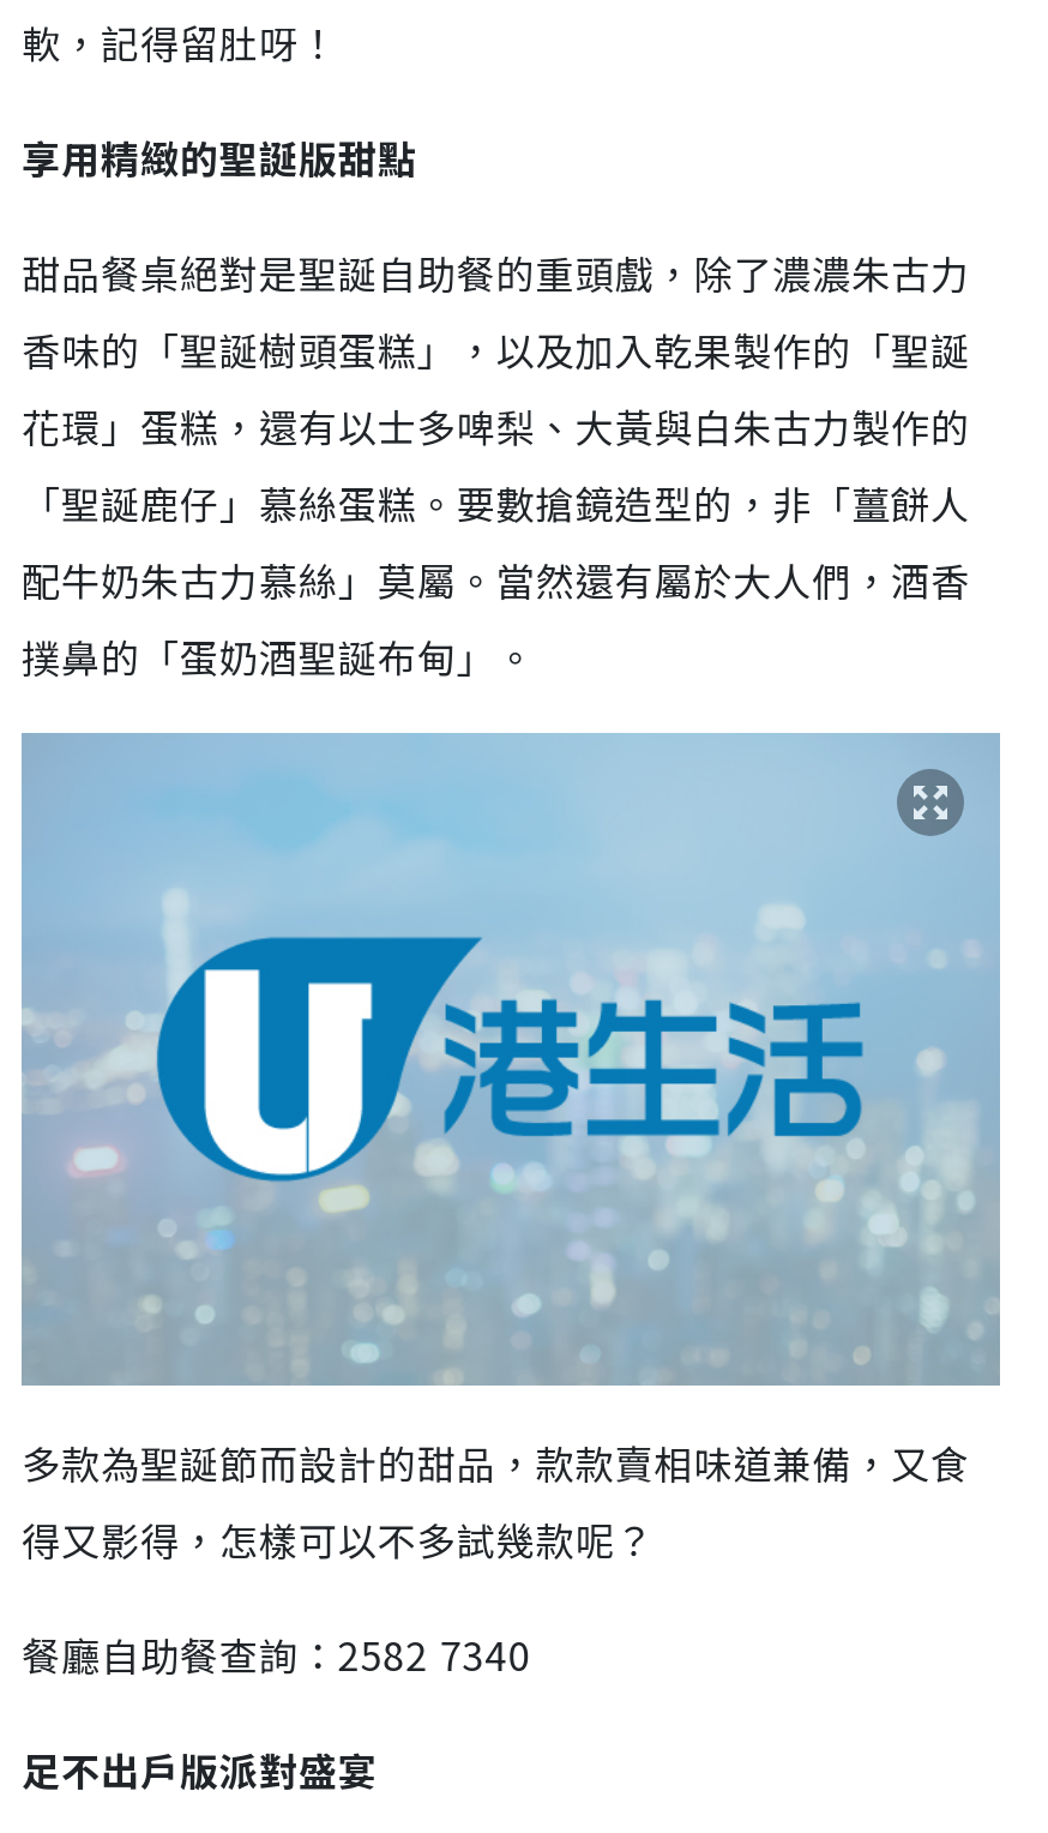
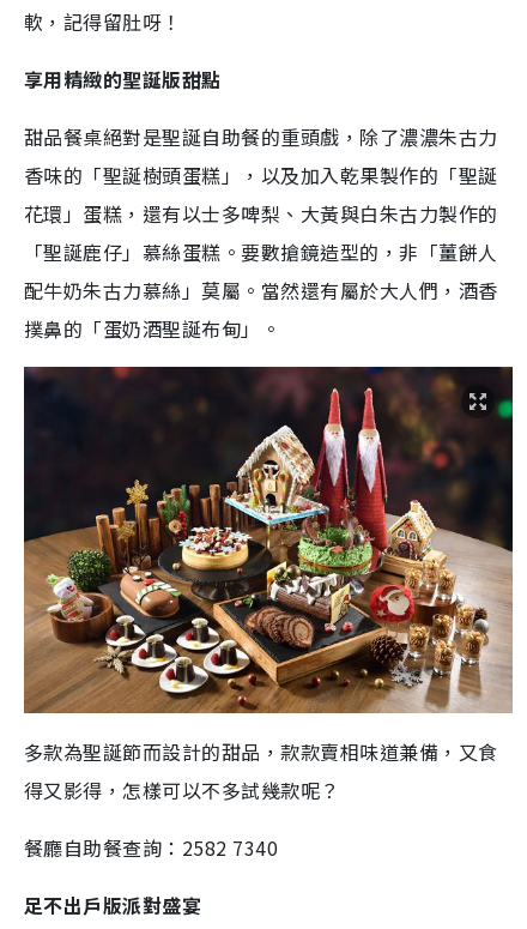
[22,733,1000,1388] [image] -> [23,366,514,714] [image]

